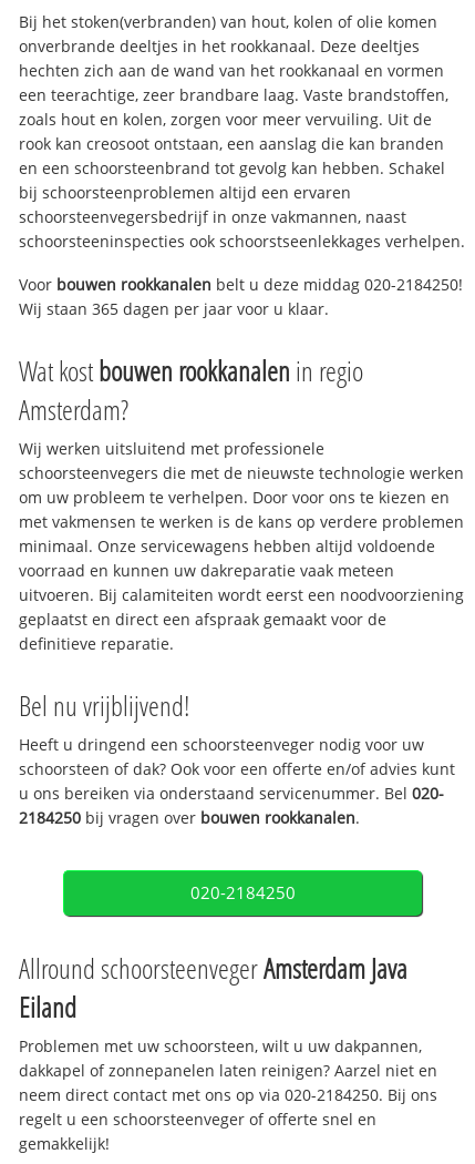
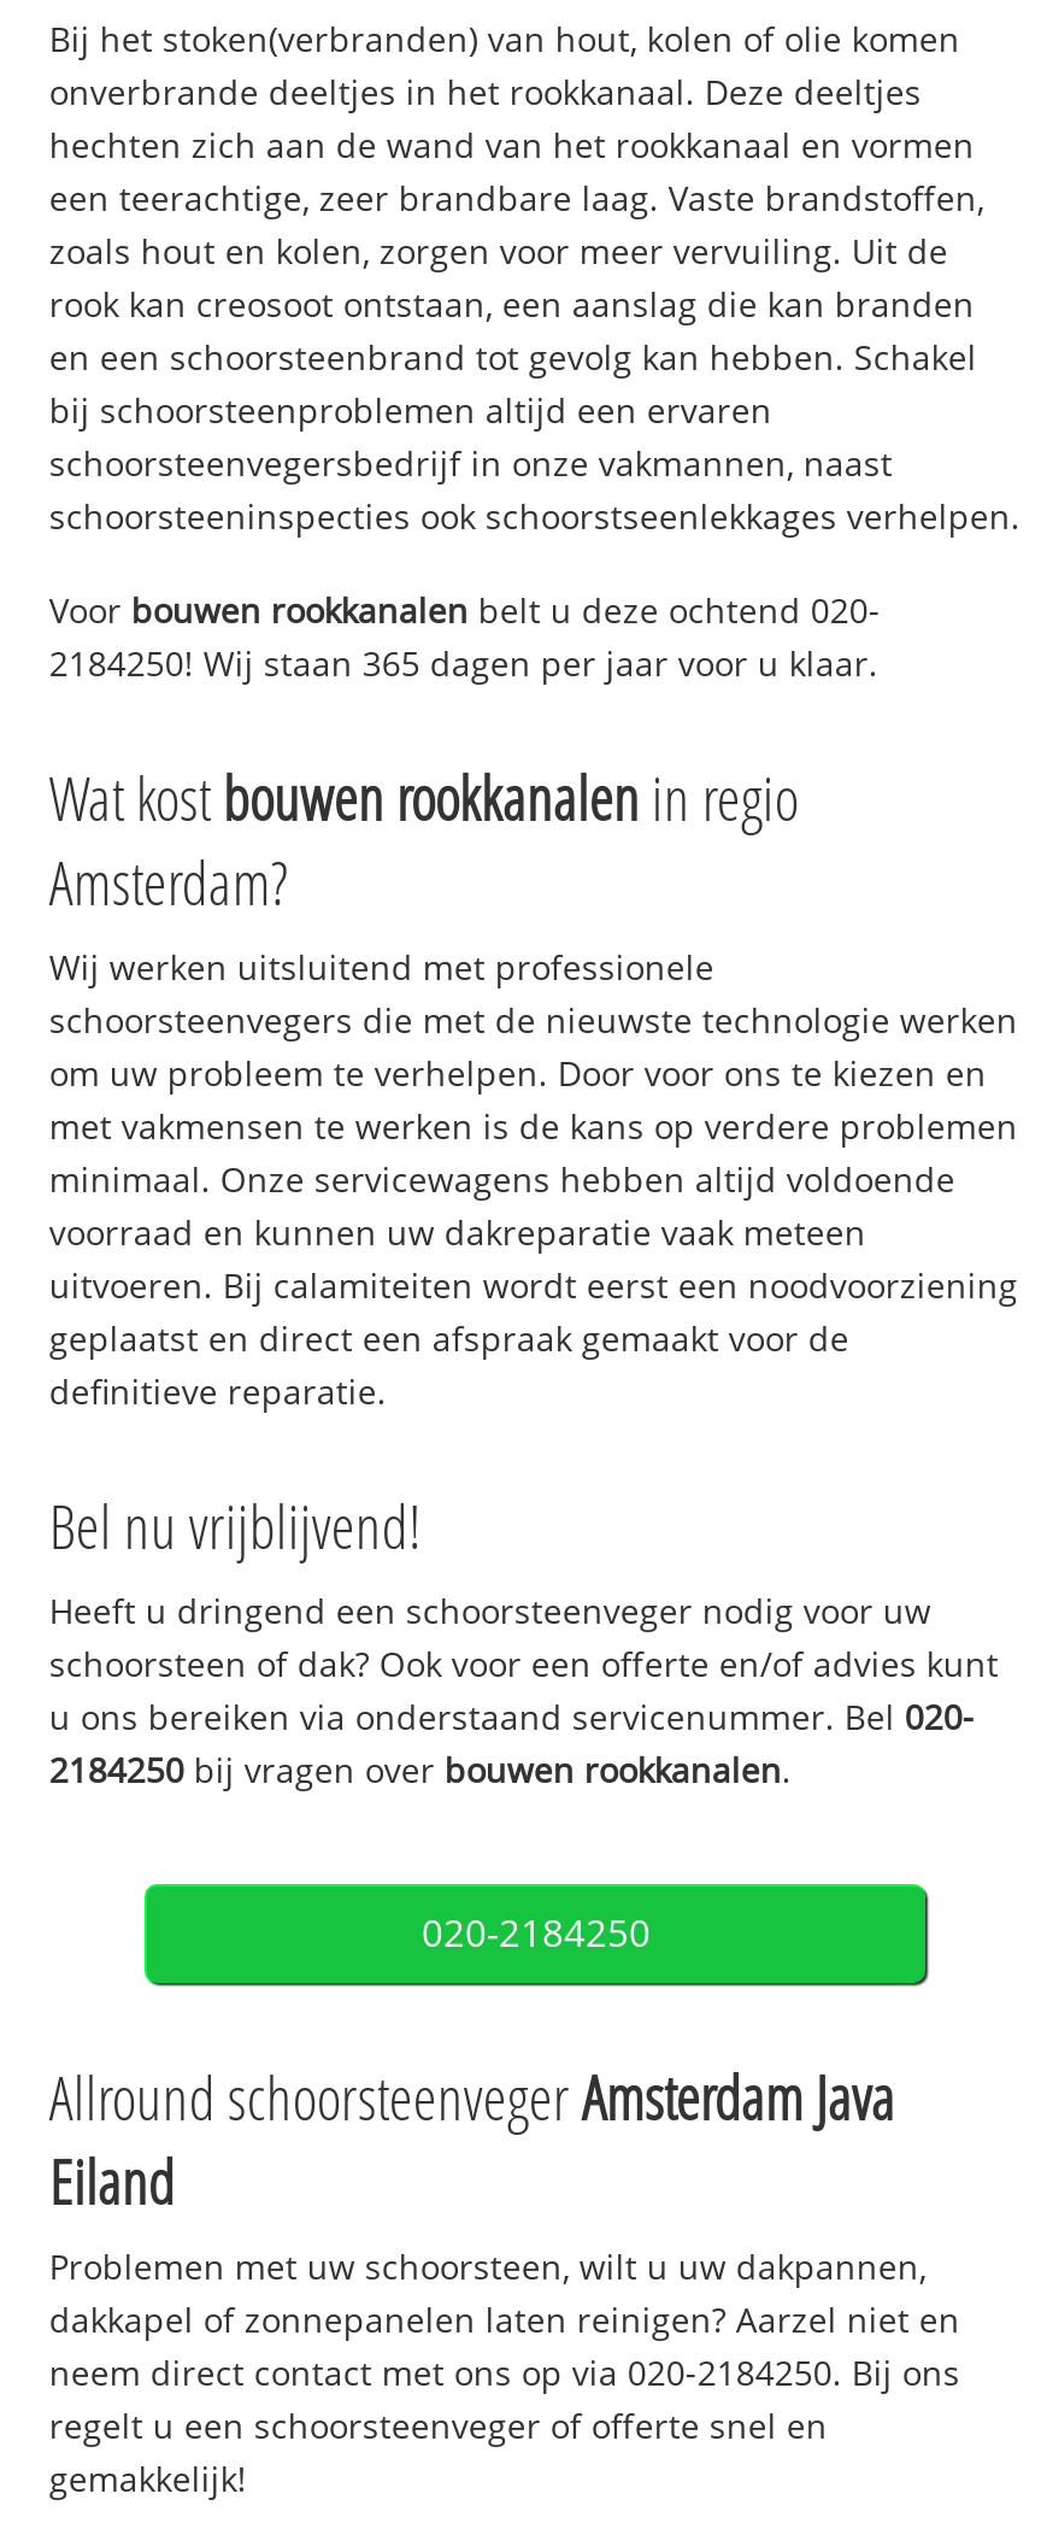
[19,274,463,319] Voor bouwen rookkanalen belt u deze middag 020-2184250! | Wij staan 365 dagen per jaar voor u klaar. -> [49,587,880,686] Voor bouwen rookkanalen belt u deze ochtend 020- | 2184250! Wij staan 365 dagen per jaar voor u klaar.

